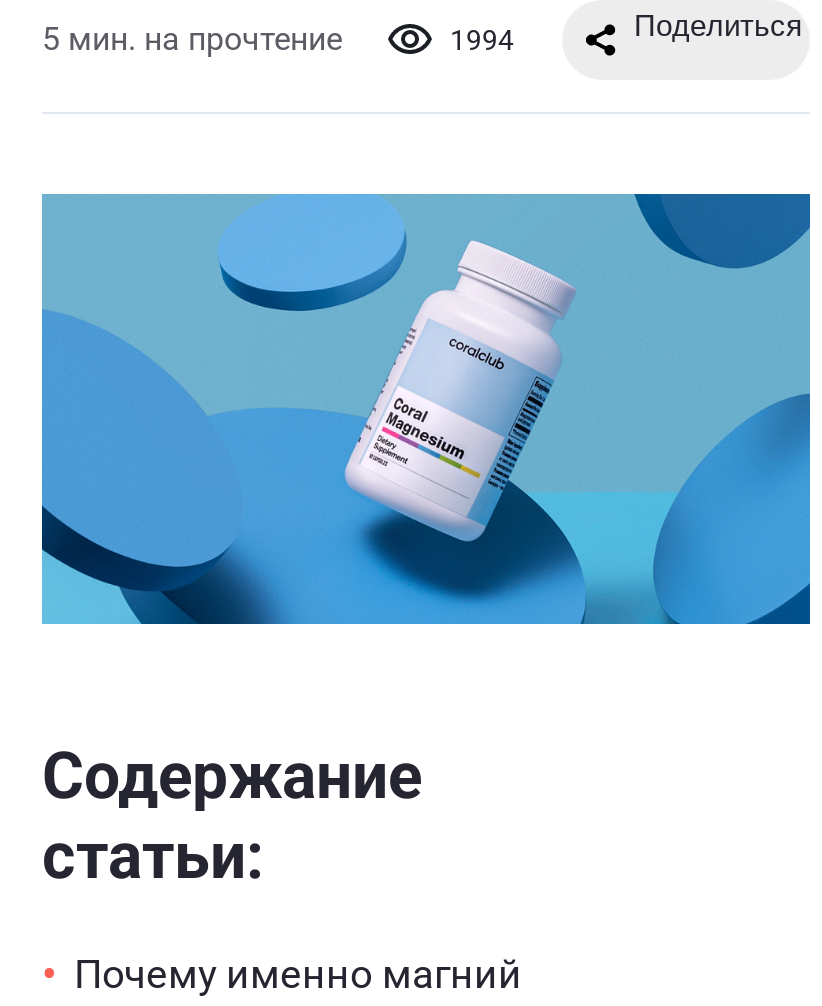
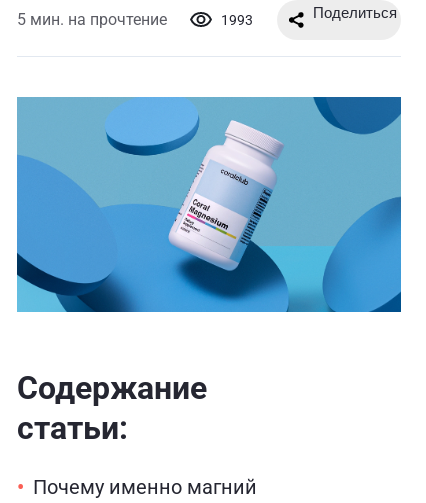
[450,24,514,56] 1994 -> [221,12,253,28] 1993

